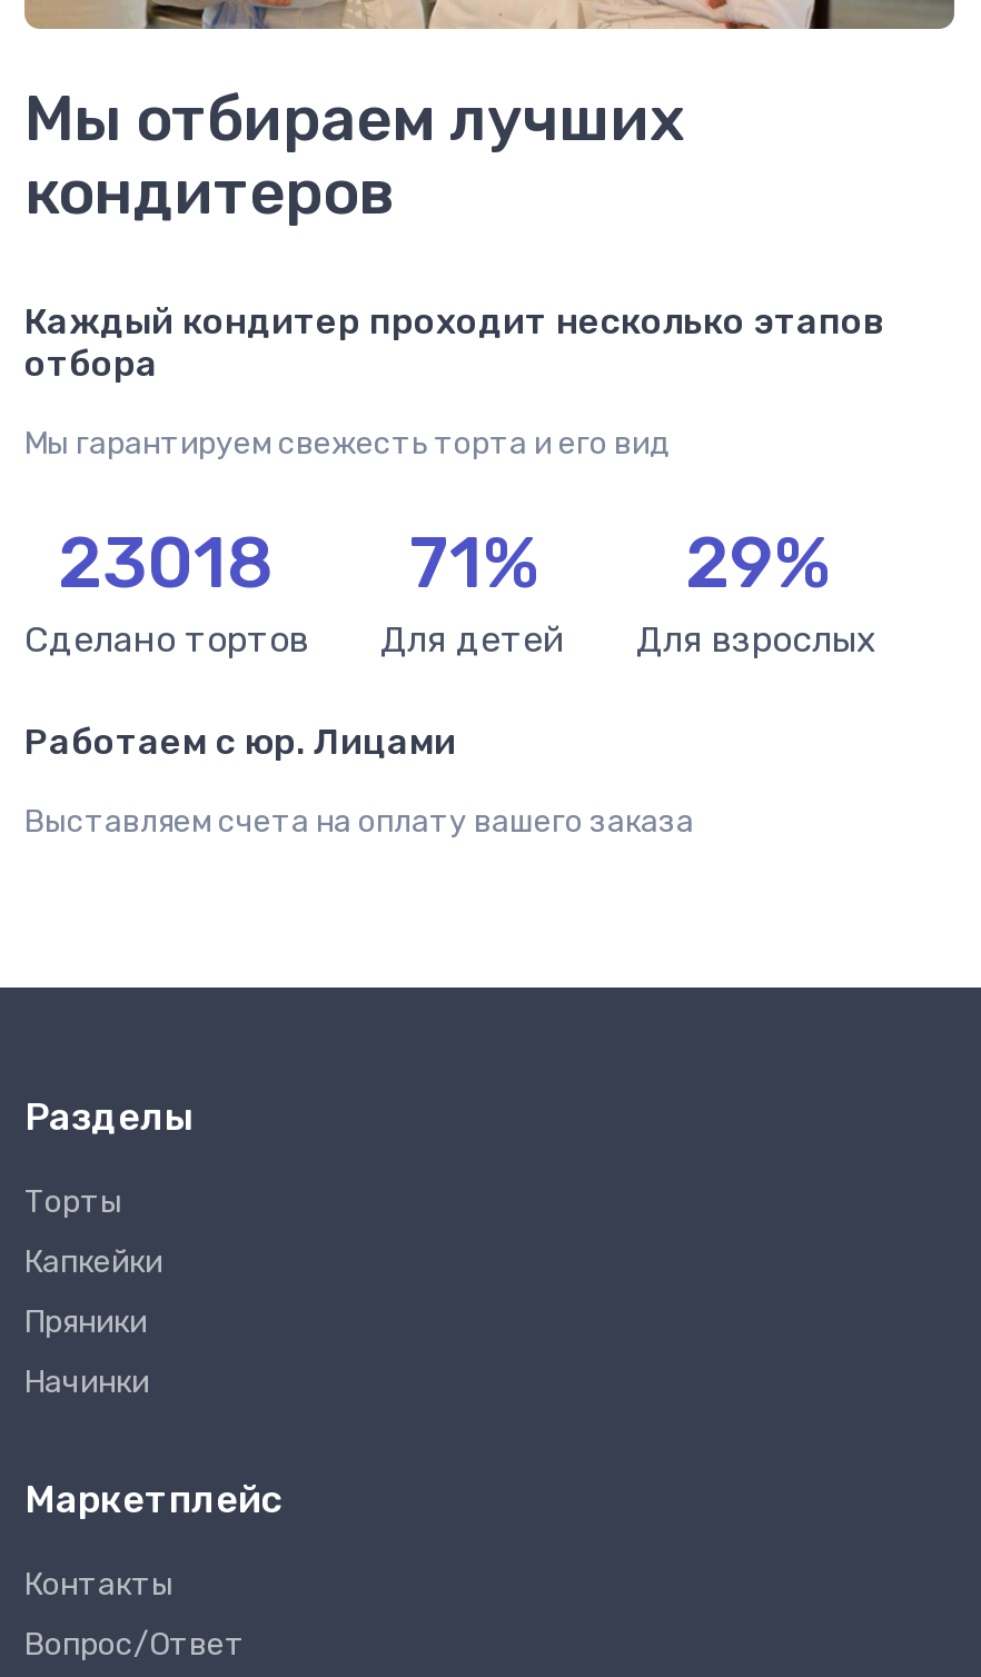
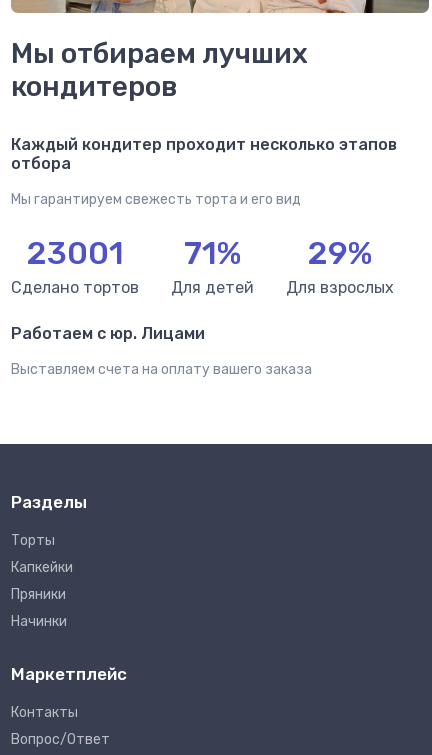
[58,520,828,605] 23018 71% 29% -> [26,234,372,272] 23001 71% 29%

